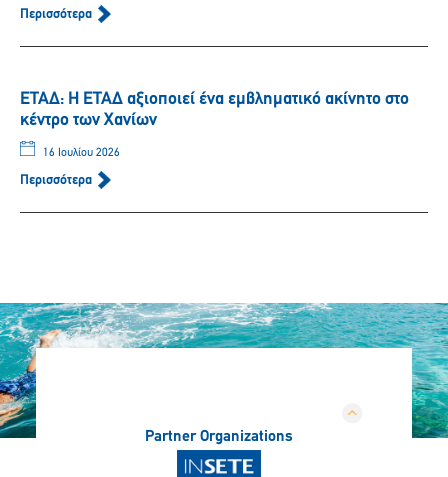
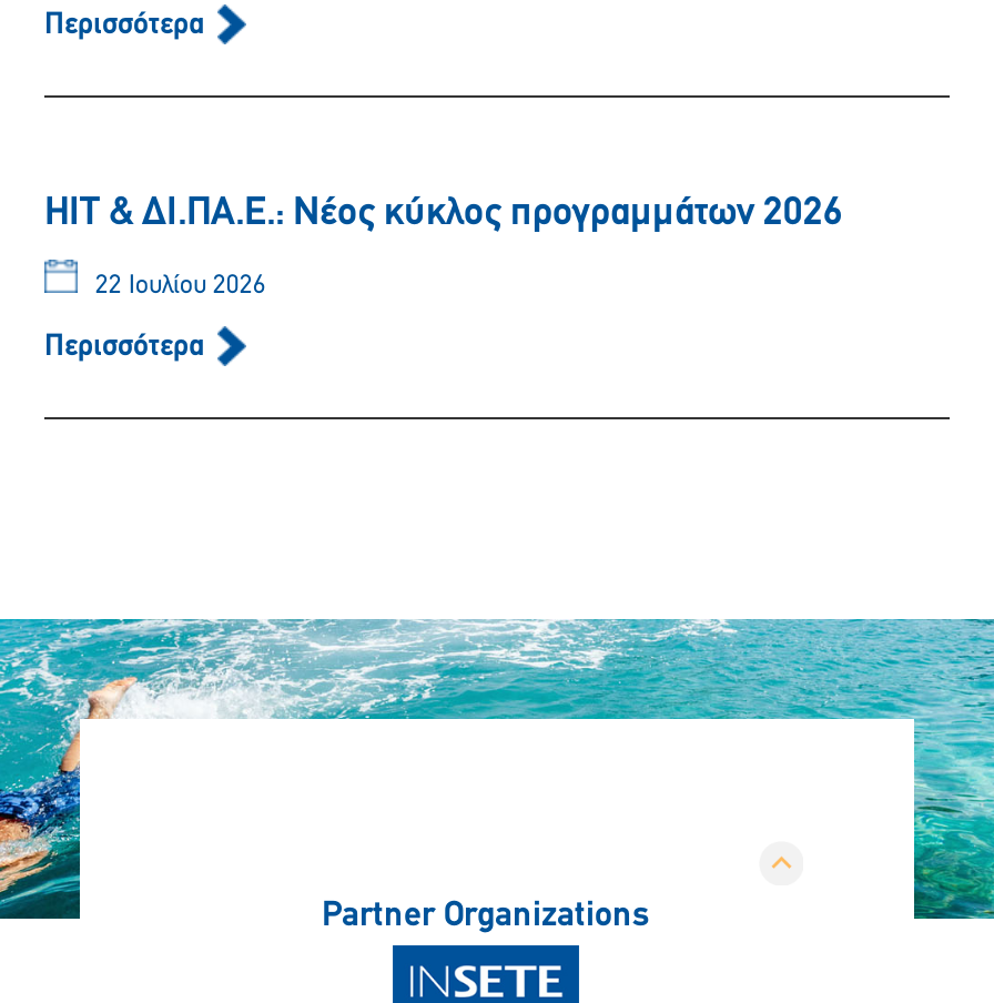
[20,90,409,130] ΕΤΑΔ: Η ΕΤΑΔ αξιοποιεί ένα εμβληματικό ακίνητο στο | κέντρο των Χανίων -> [44,194,843,236] HIT & ΔΙ.ΠΑ.Ε.: Νέος κύκλος προγραμμάτων 2026
[40,147,120,159] 16 Ιουλίου 2026 -> [89,274,266,301] 22 Ιουλίου 2026

